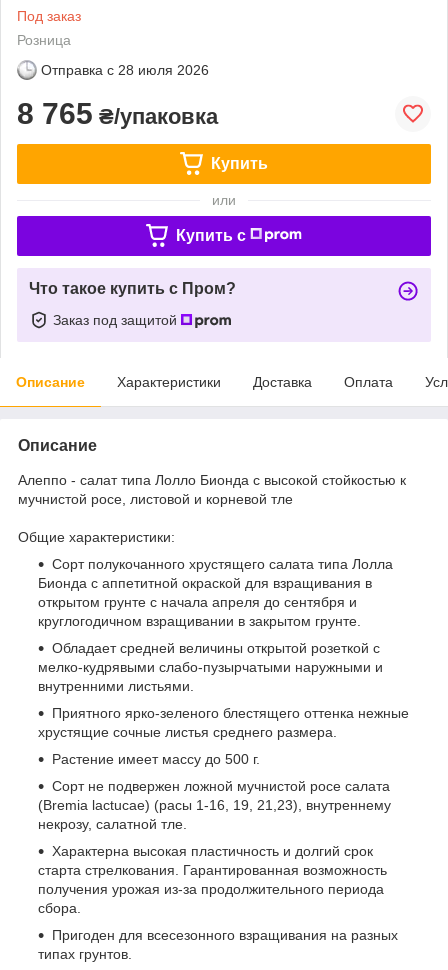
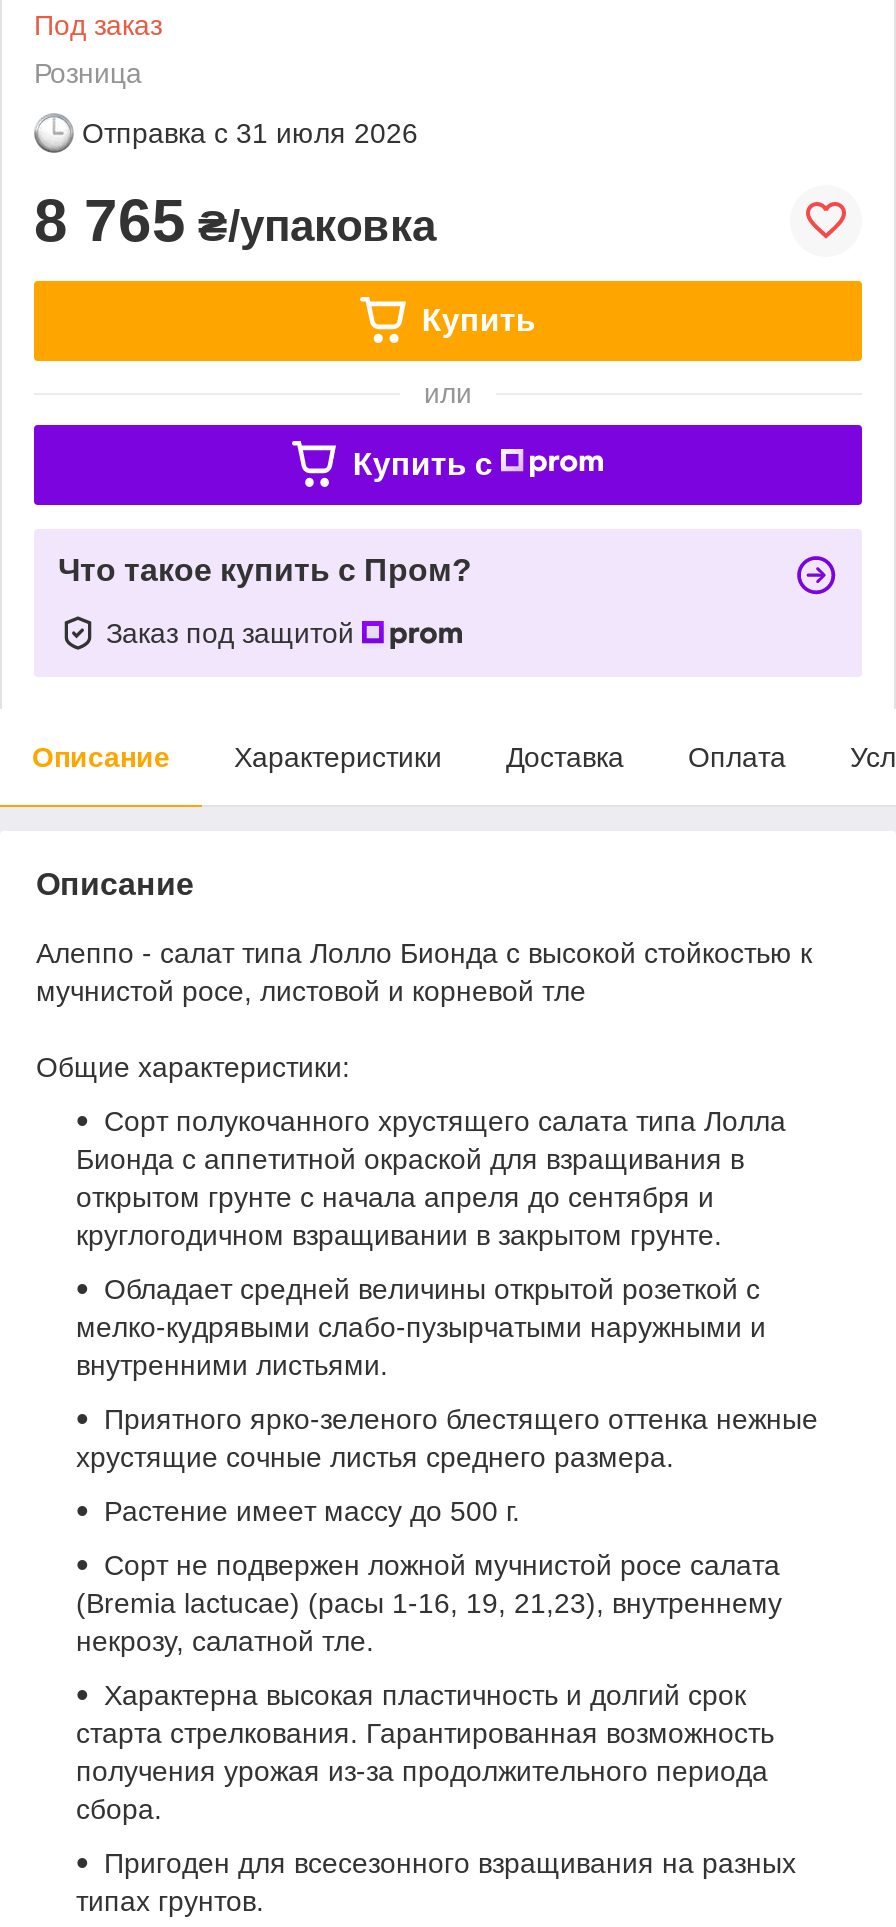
[41,62,209,78] Отправка с 28 июля 2026 -> [82,117,418,149] Отправка с 31 июля 2026

